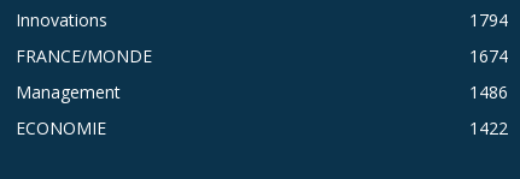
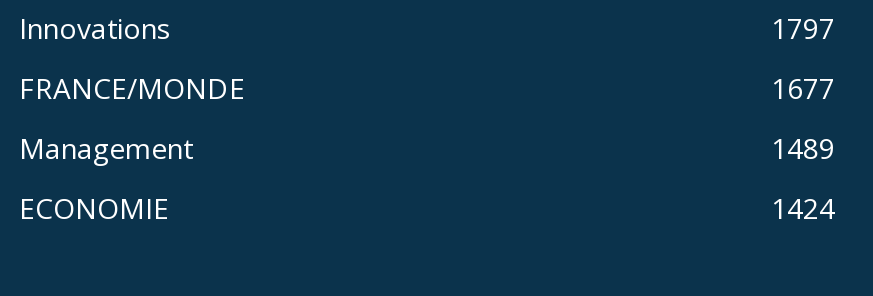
[469,9,508,32] 1794 -> [771,9,835,47] 1797
[469,45,508,68] 1674 -> [771,69,835,107] 1677
[469,81,508,104] 1486 -> [771,129,835,167] 1489
[469,117,508,140] 1422 -> [771,189,835,227] 1424

